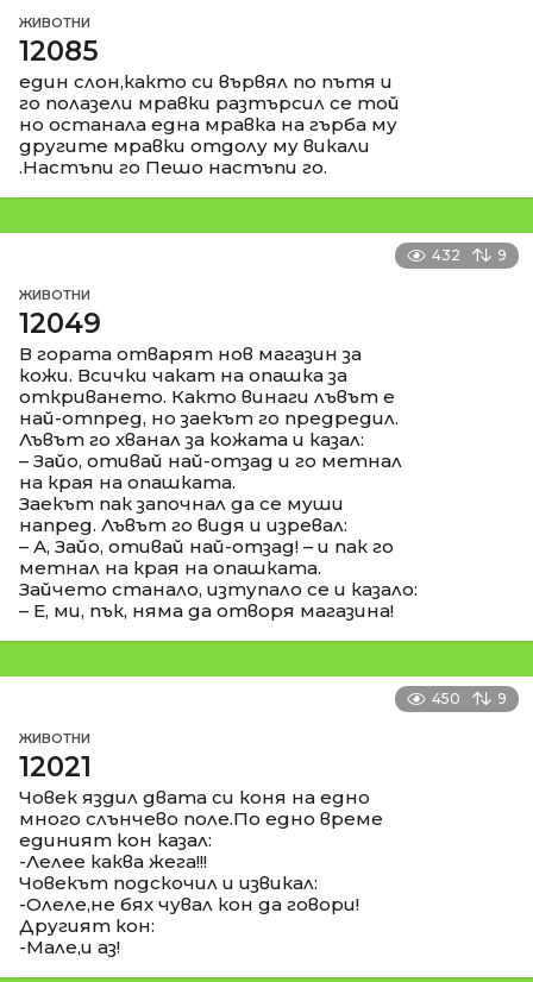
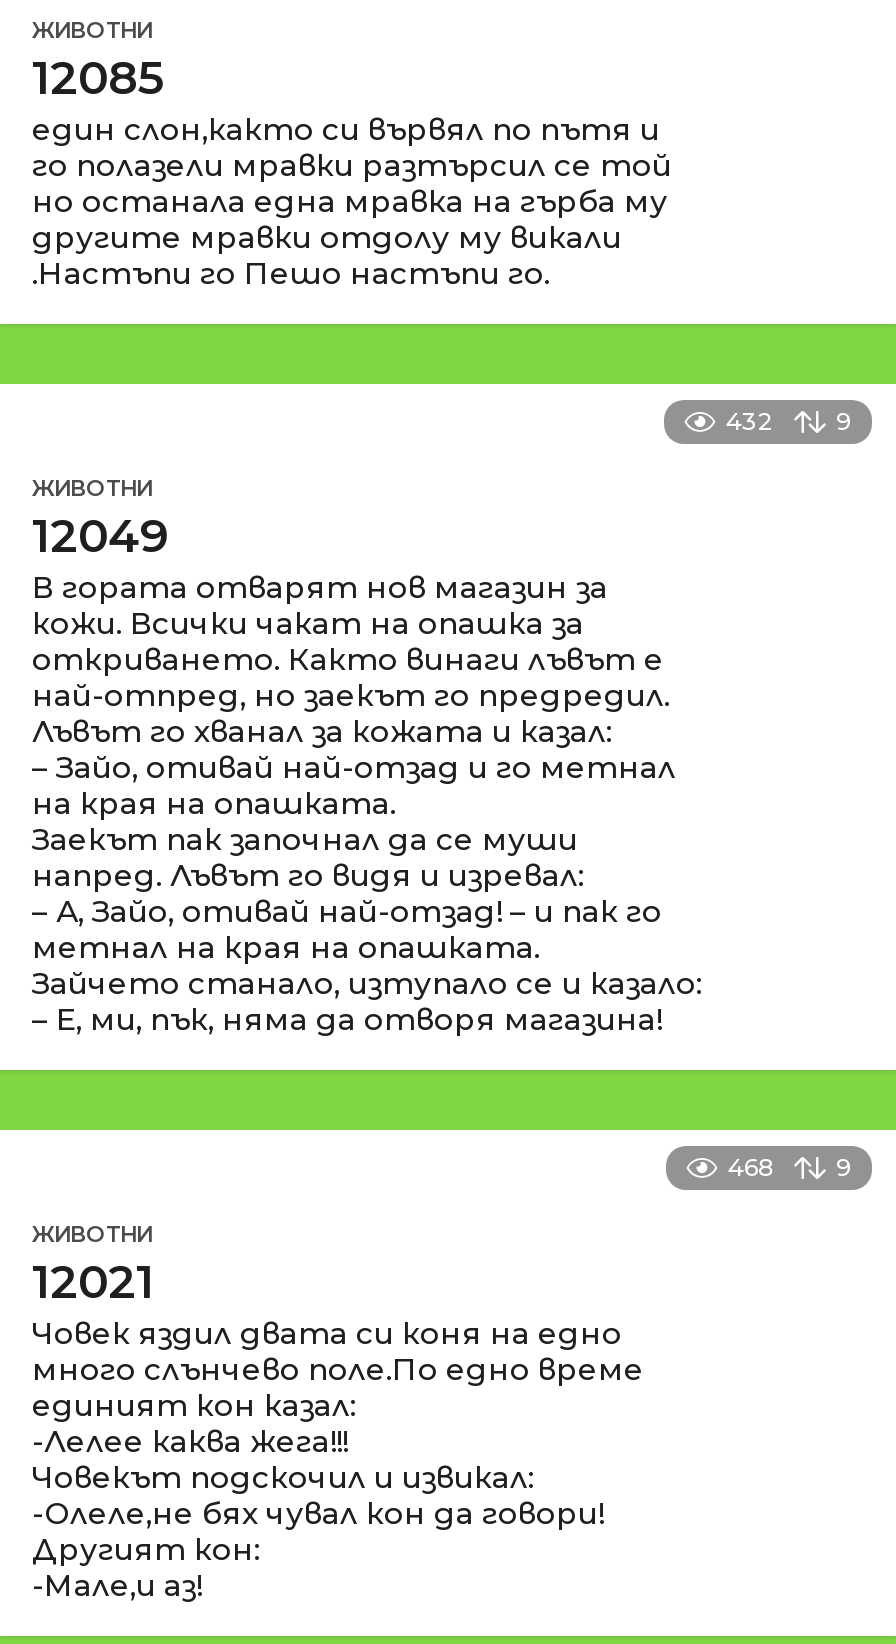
[432,689,460,707] 450 -> [728,1152,774,1182] 468

